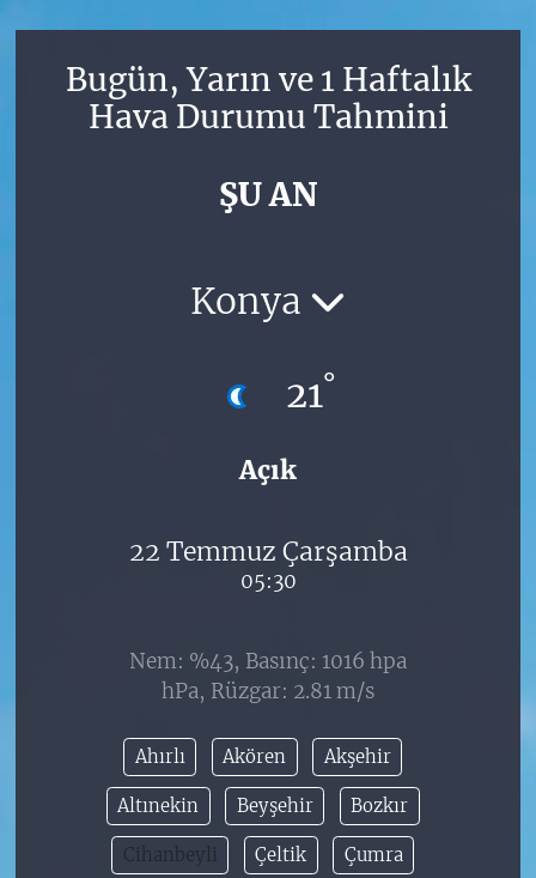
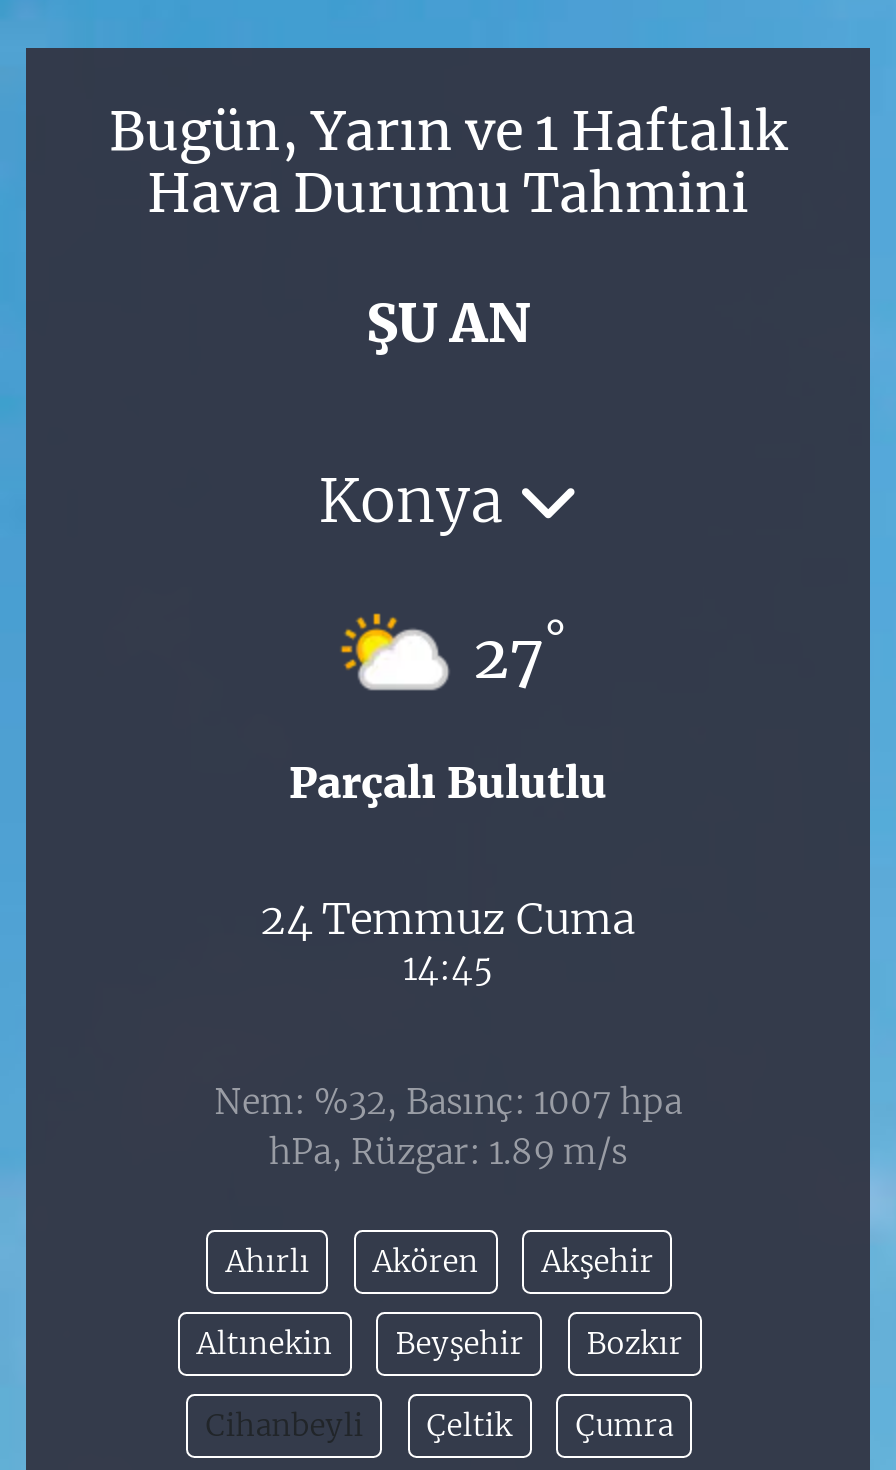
[205,367,335,417] [image] | 21° -> [340,611,565,694] [image] | 27°
[239,455,297,487] Açık -> [289,757,607,811] Parçalı Bulutlu
[129,535,407,594] 22 Temmuz Çarşamba | 05:30 -> [260,892,636,990] 24 Temmuz Cuma | 14:45
[129,649,407,705] Nem: %43, Basınç: 1016 hpa | hPa, Rüzgar: 2.81 m/s -> [214,1081,682,1175] Nem: %32, Basınç: 1007 hpa | hPa, Rüzgar: 1.89 m/s

